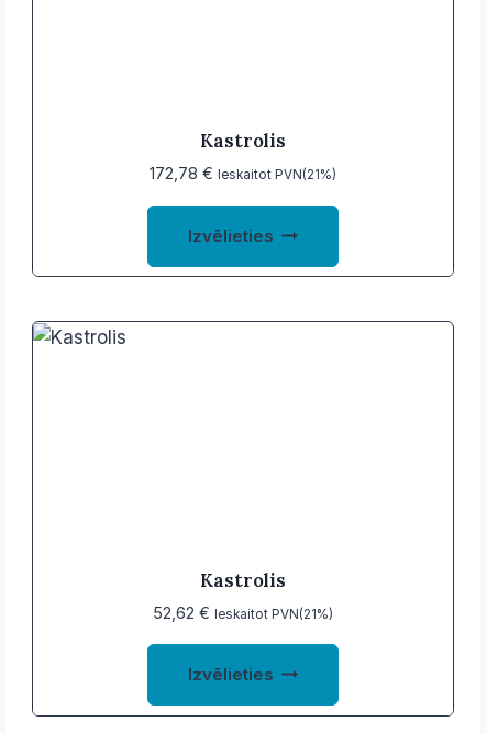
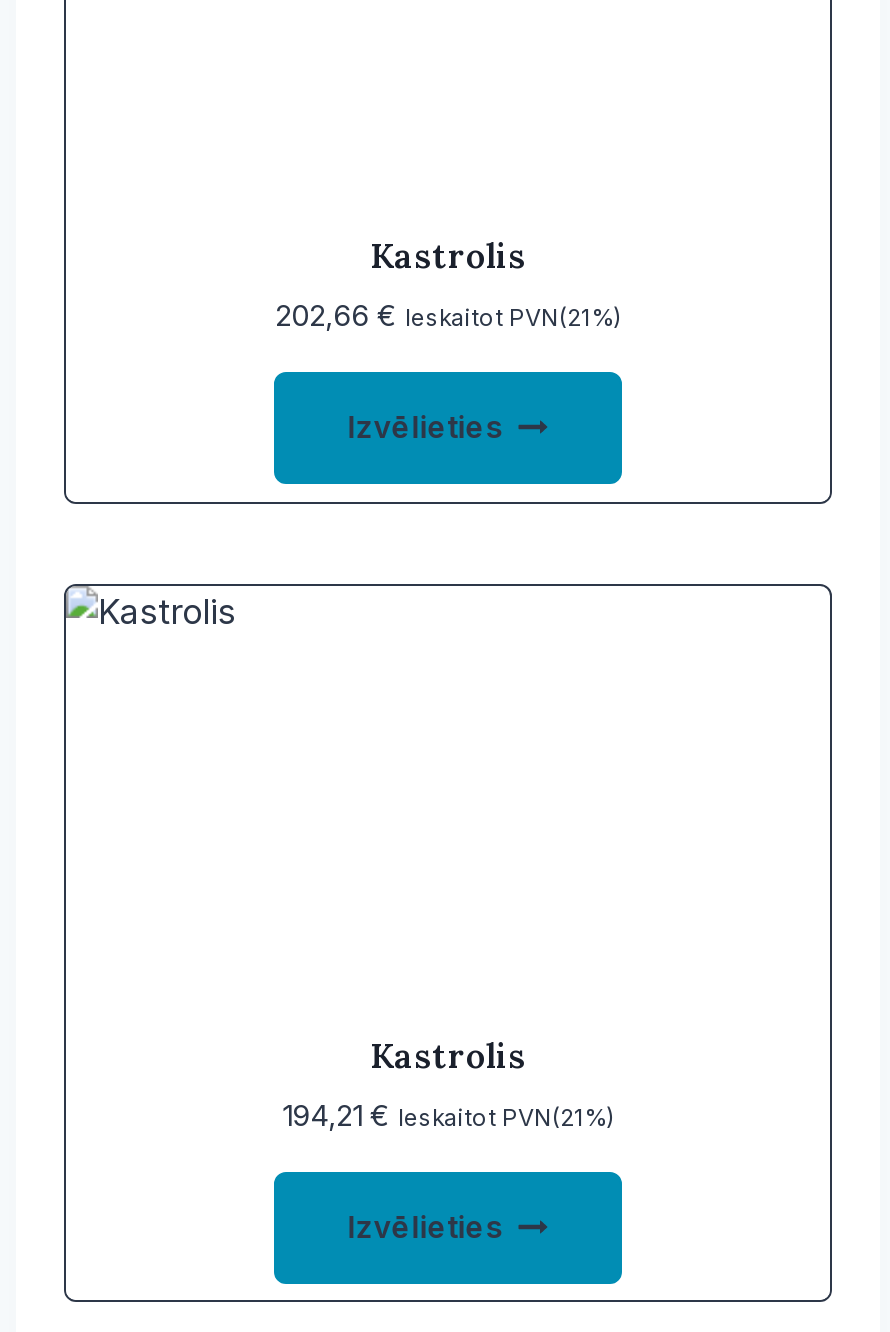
[150,164,336,184] 172,78 € Ieskaitot PVN(21%) -> [275,298,621,334] 202,66 € Ieskaitot PVN(21%)
[153,603,333,623] 52,62 € Ieskaitot PVN(21%) -> [282,1097,614,1133] 194,21 € Ieskaitot PVN(21%)

